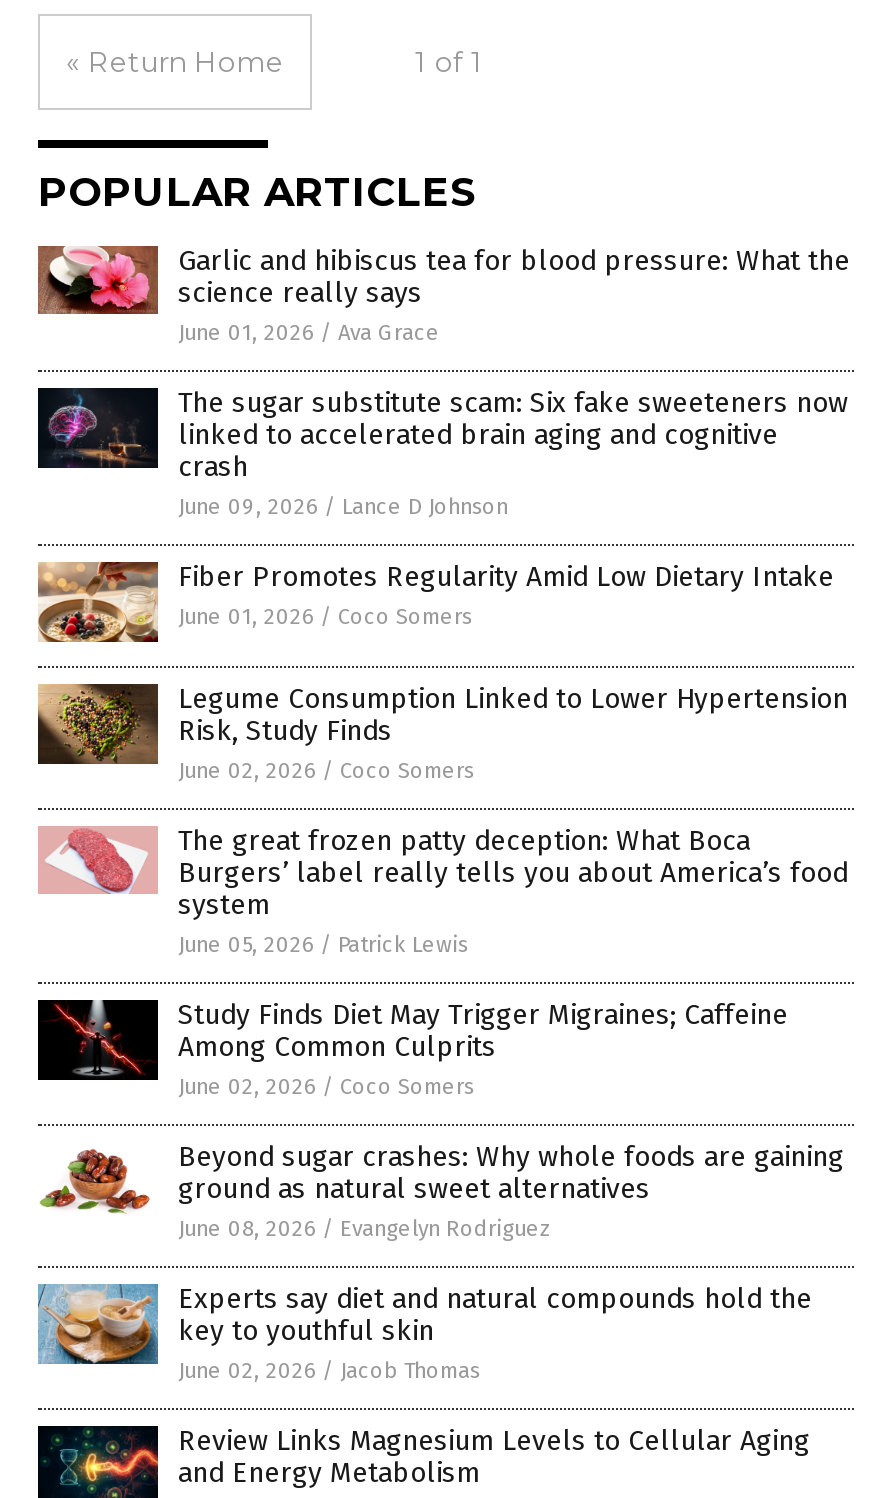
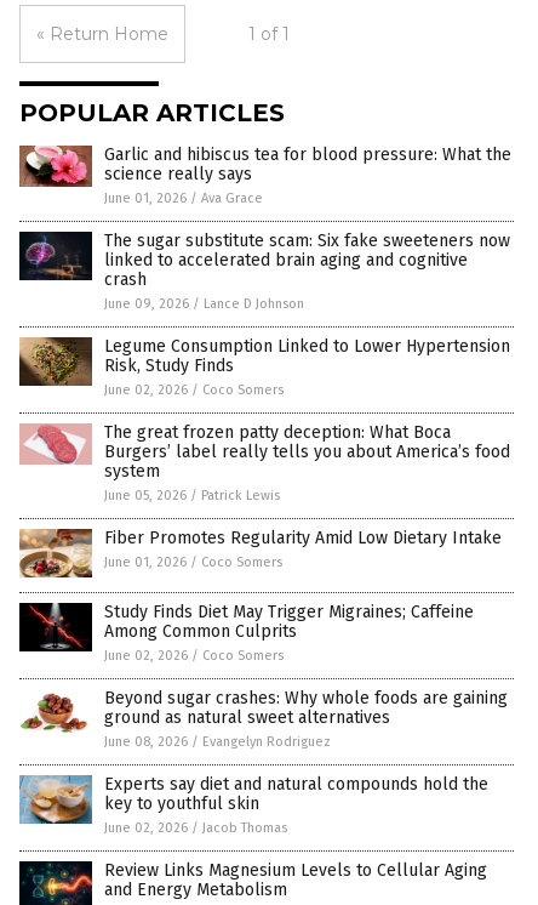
moved [36,560,834,644] -> [18,528,502,579]: [image] | Fiber Promotes Regularity Amid Low Dietary Intake | June 01, 2026 / Coco Somers
moved [36,672,848,958] -> [18,330,510,503]: [image] | Legume Consumption Linked to Lower Hypertension | Risk, Study Finds | June 02, 2026 / Coco Somers | The great frozen patty deception: What Boca | Burgers’ label really tells you about America’s food | system | June 05, 2026 / Patrick Lewis

